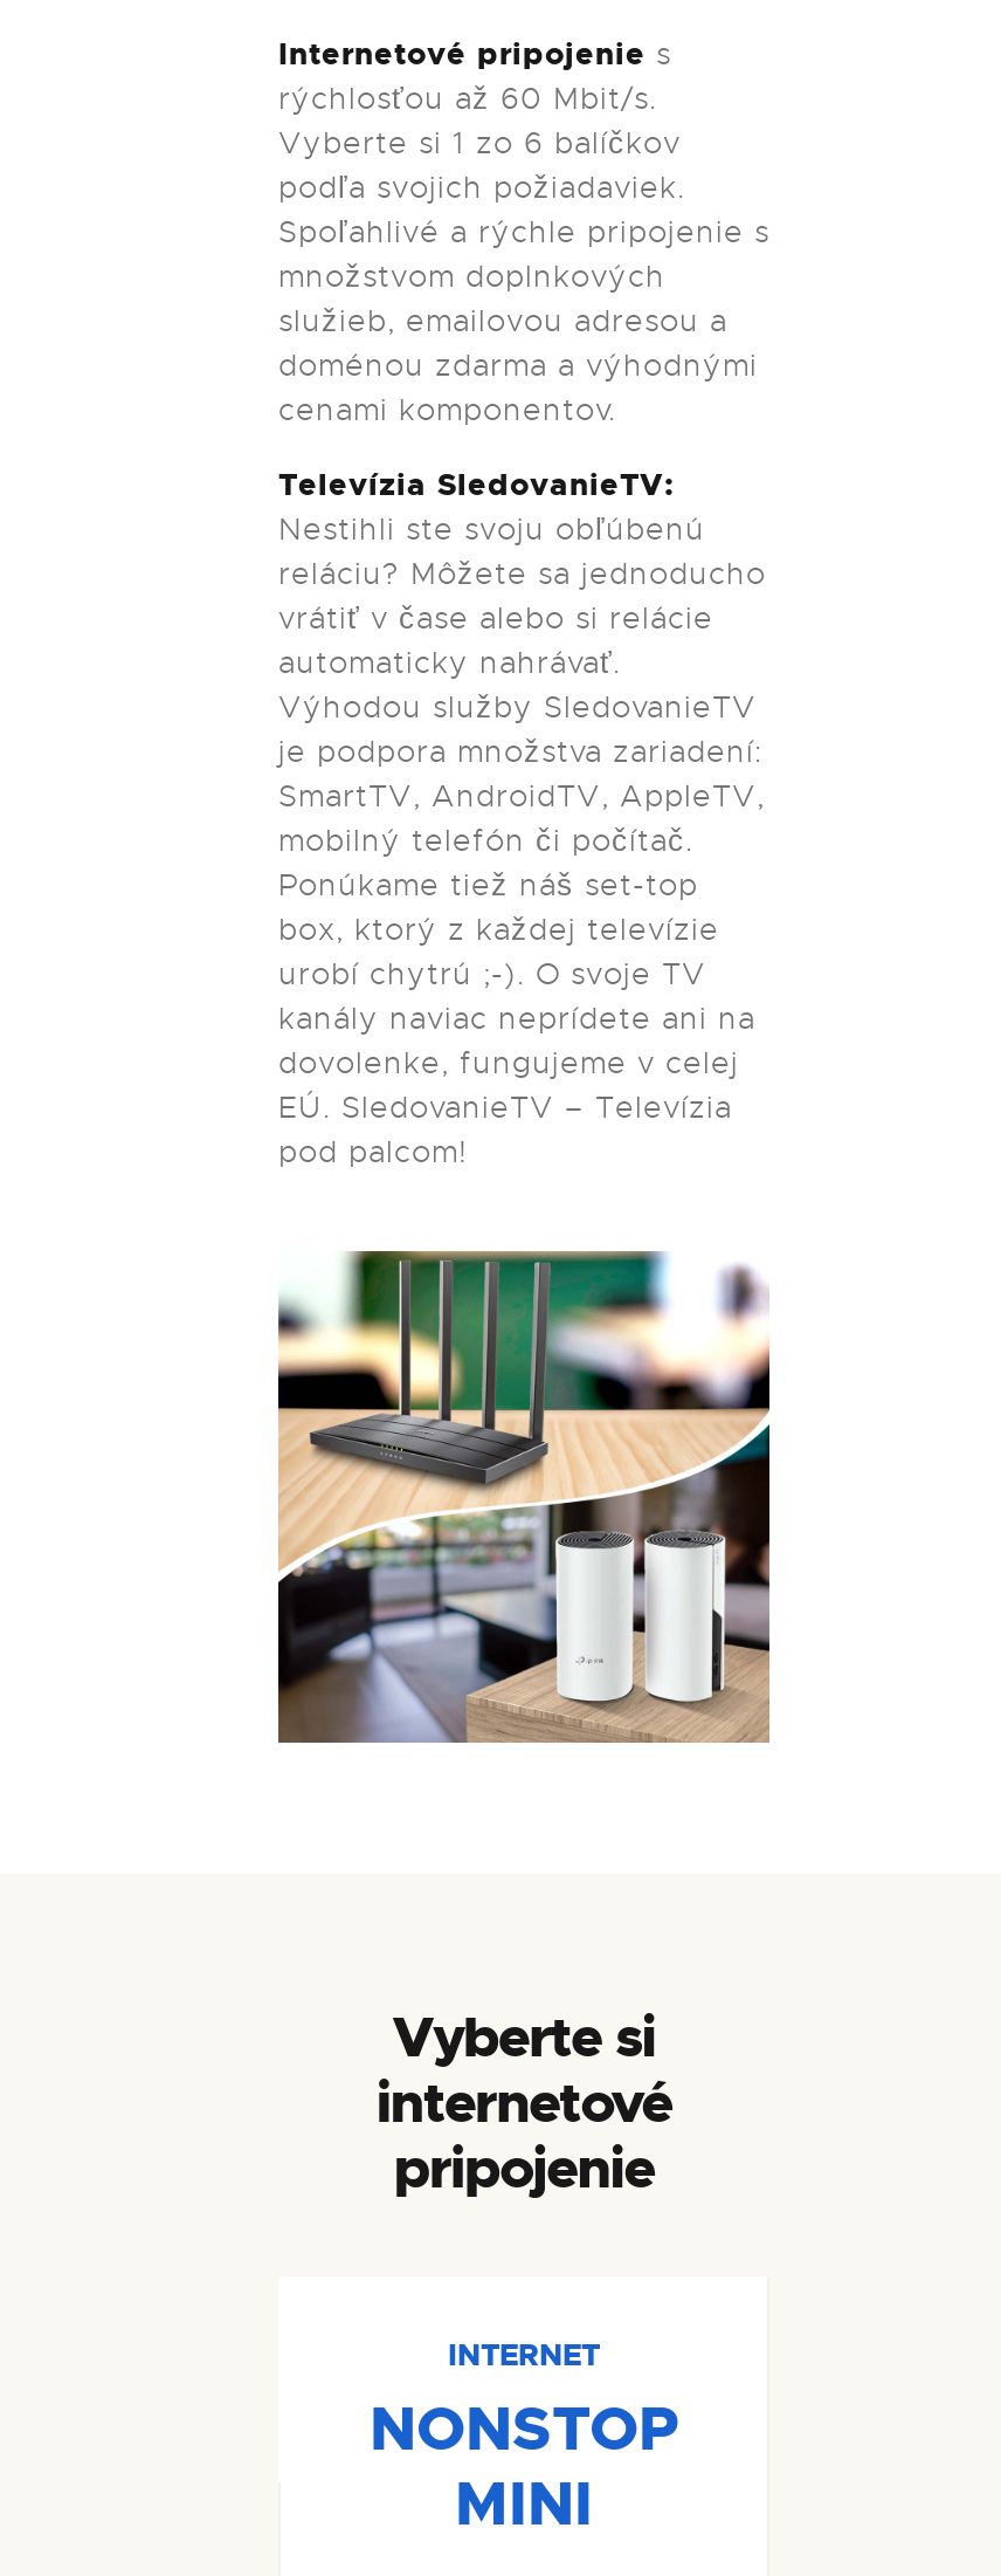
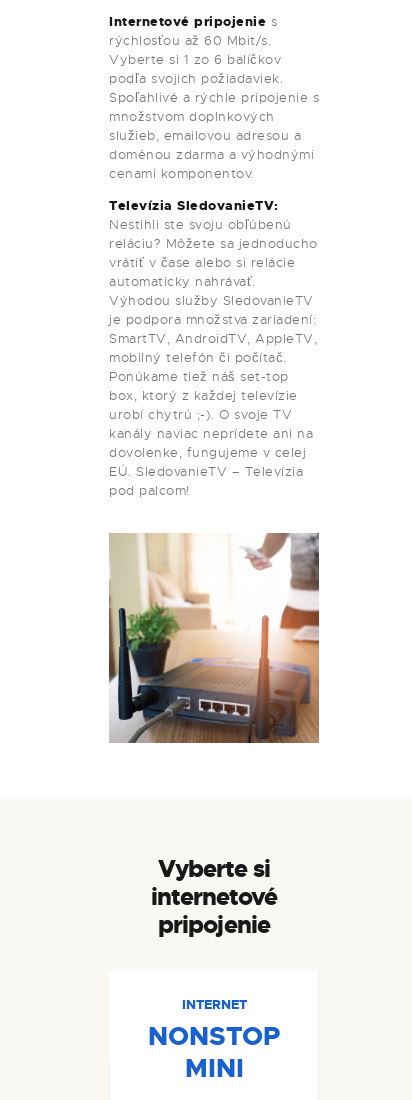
[276,1249,772,1743] [image] -> [108,532,320,744] [image]

